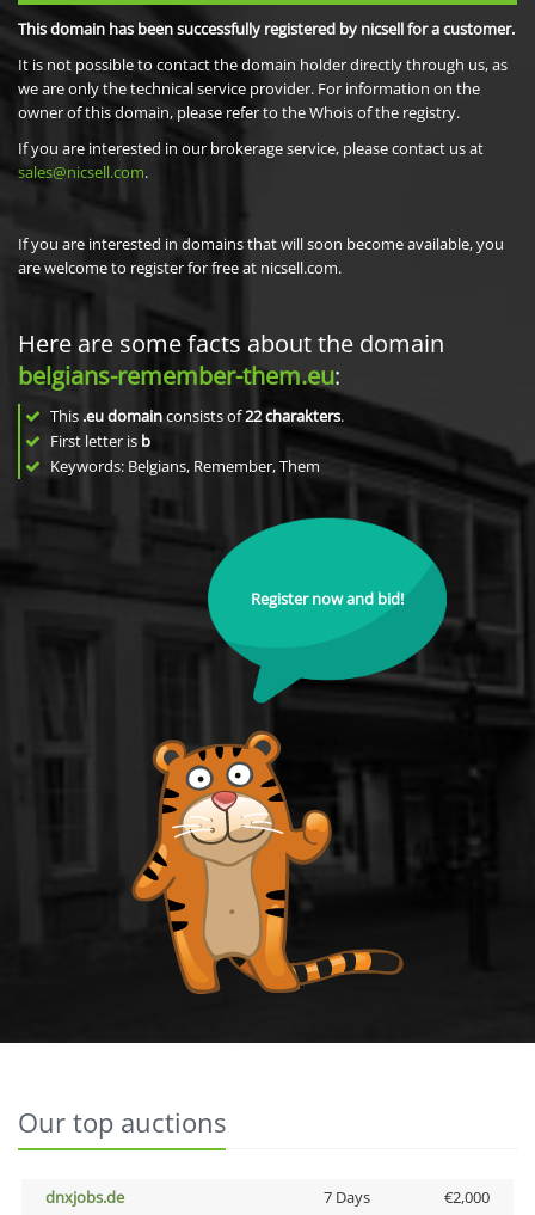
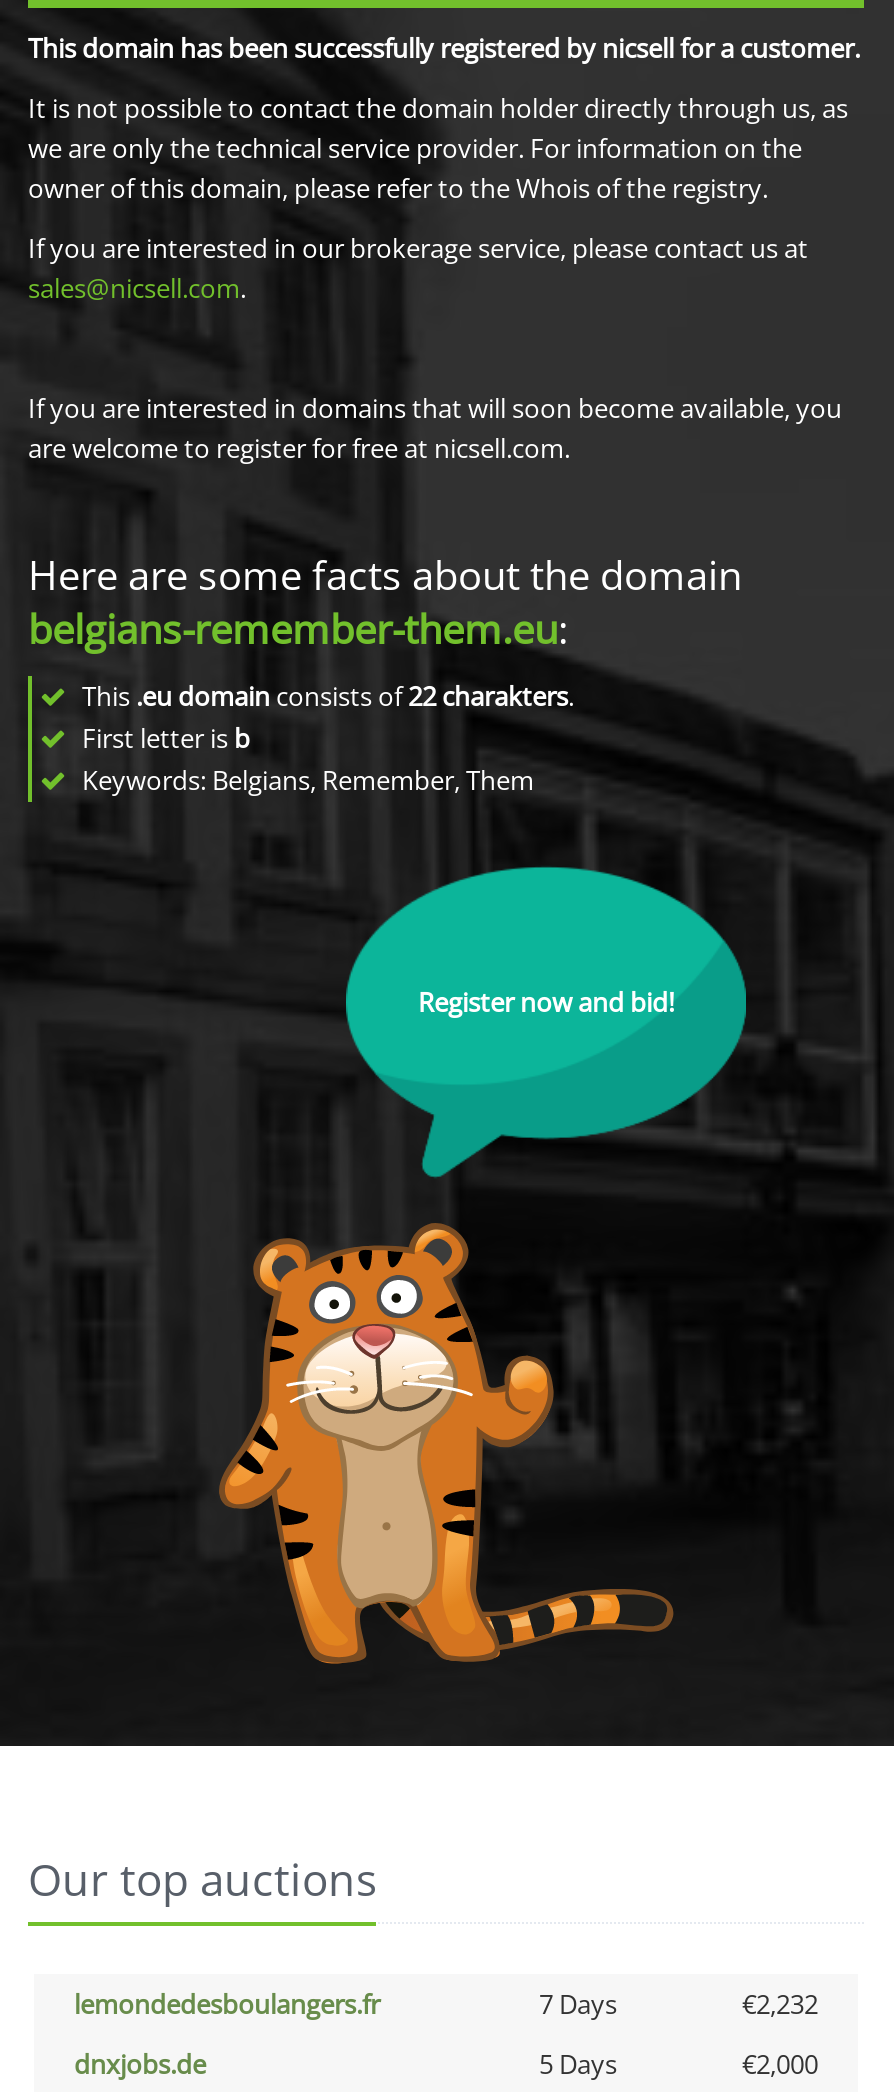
none -> [74,1986,818,2022] lemondedesboulangers.fr | 7 Days | €2,232
[323,1186,370,1208] 7 Days -> [539,2046,617,2082] 5 Days

